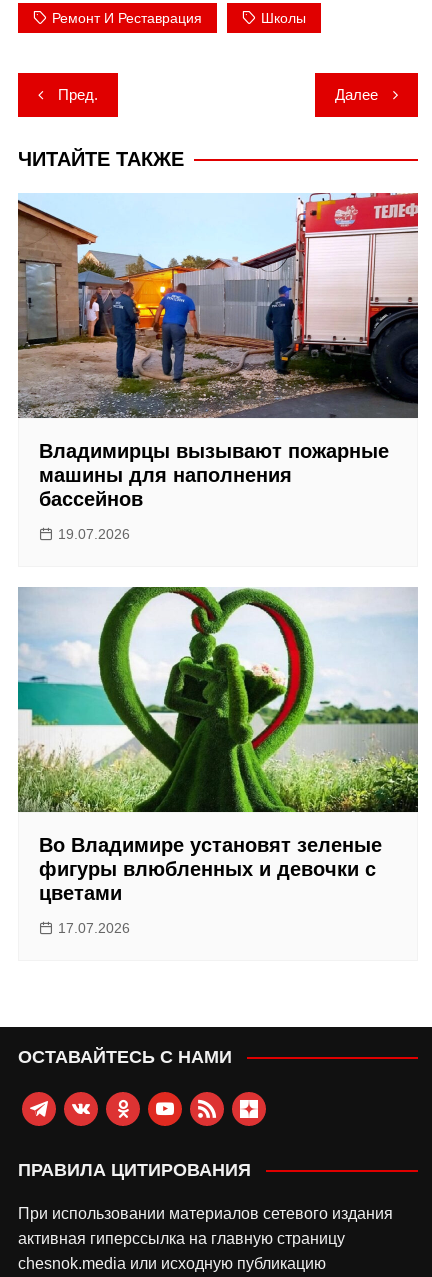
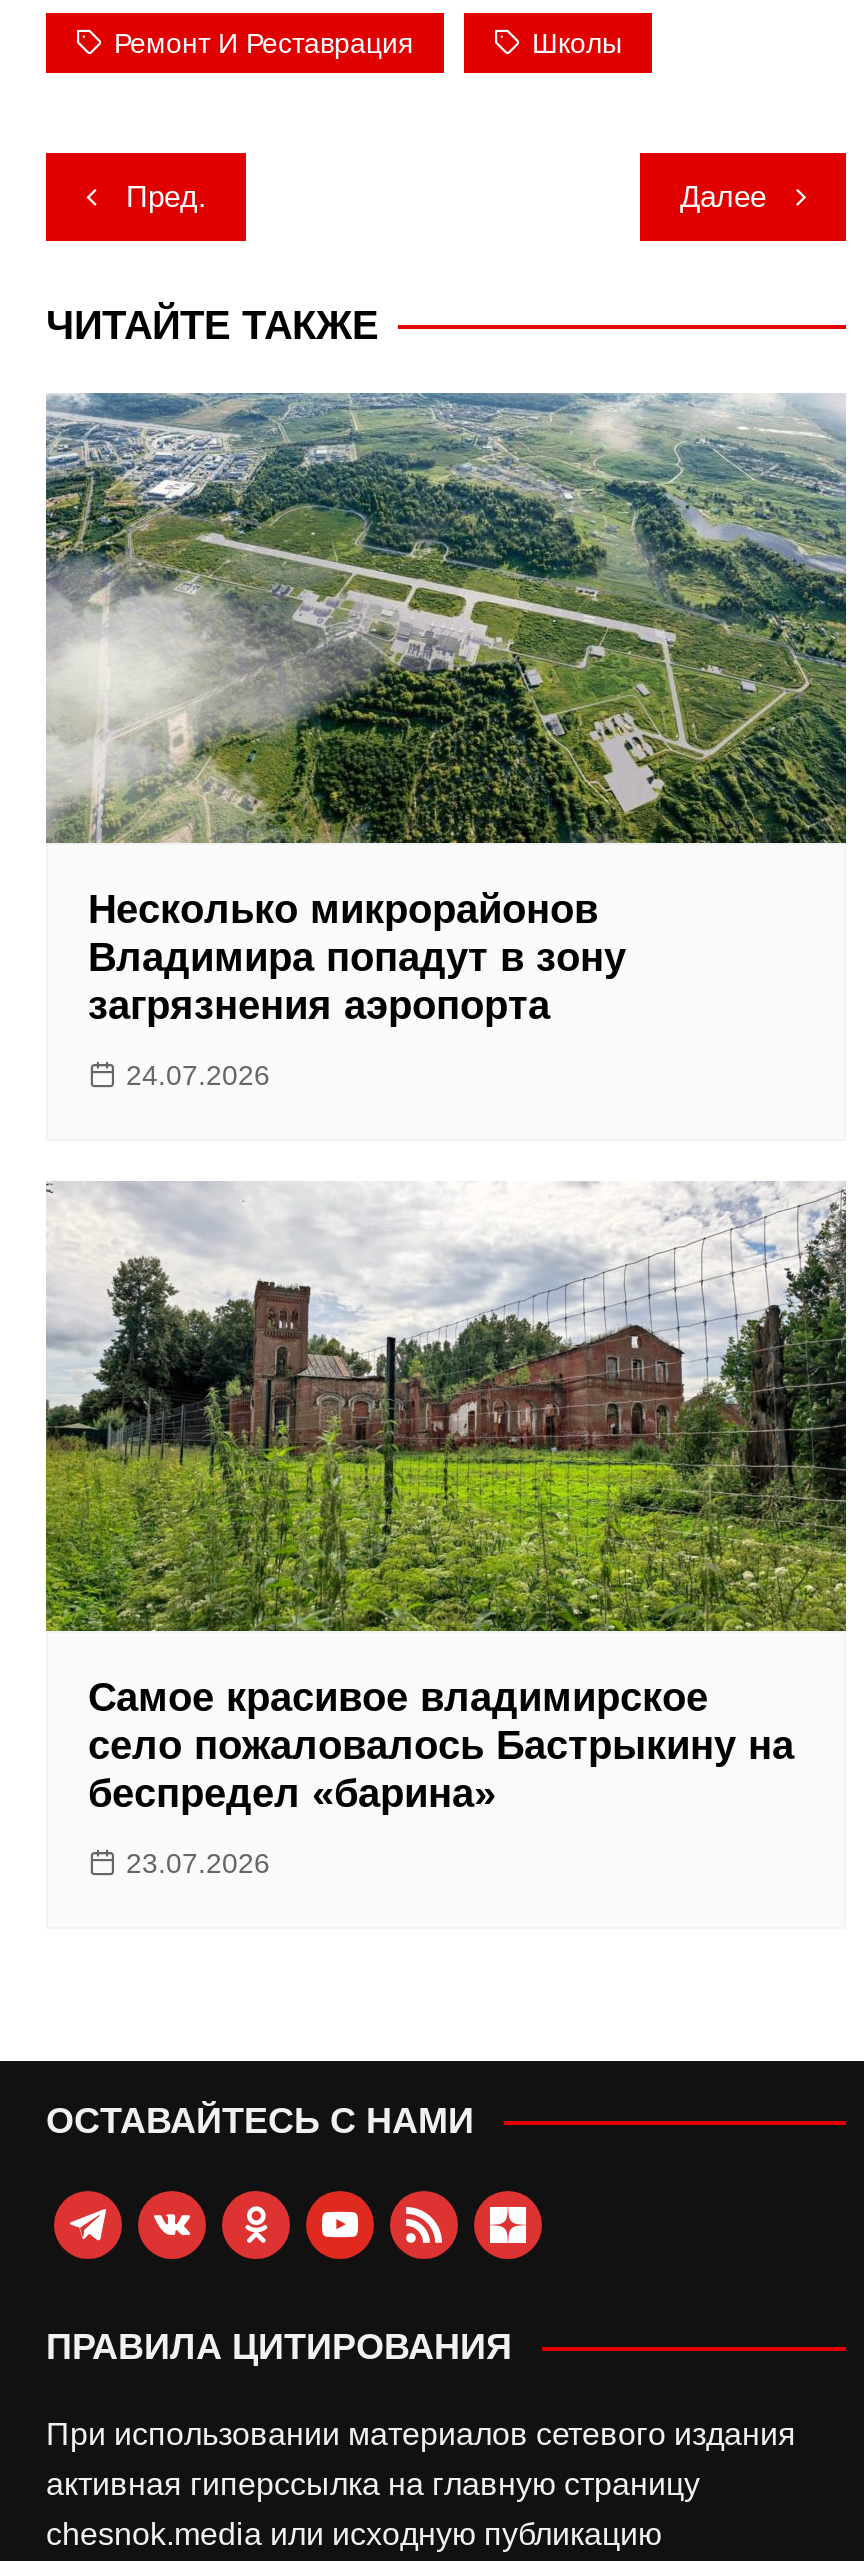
[18,192,419,510] [image] | Владимирцы вызывают пожарные | машины для наполнения | бассейнов -> [44,391,848,1027] [image] | Несколько микрорайонов | Владимира попадут в зону | загрязнения аэропорта
[58,526,130,542] 19.07.2026 -> [126,1059,270,1091] 24.07.2026
[17,586,419,904] [image] | Во Владимире установят зеленые | фигуры влюбленных и девочки с | цветами -> [44,1181,848,1815] [image] | Самое красивое владимирское | село пожаловалось Бастрыкину на | беспредел «барина»
[58,920,130,936] 17.07.2026 -> [126,1847,270,1879] 23.07.2026

